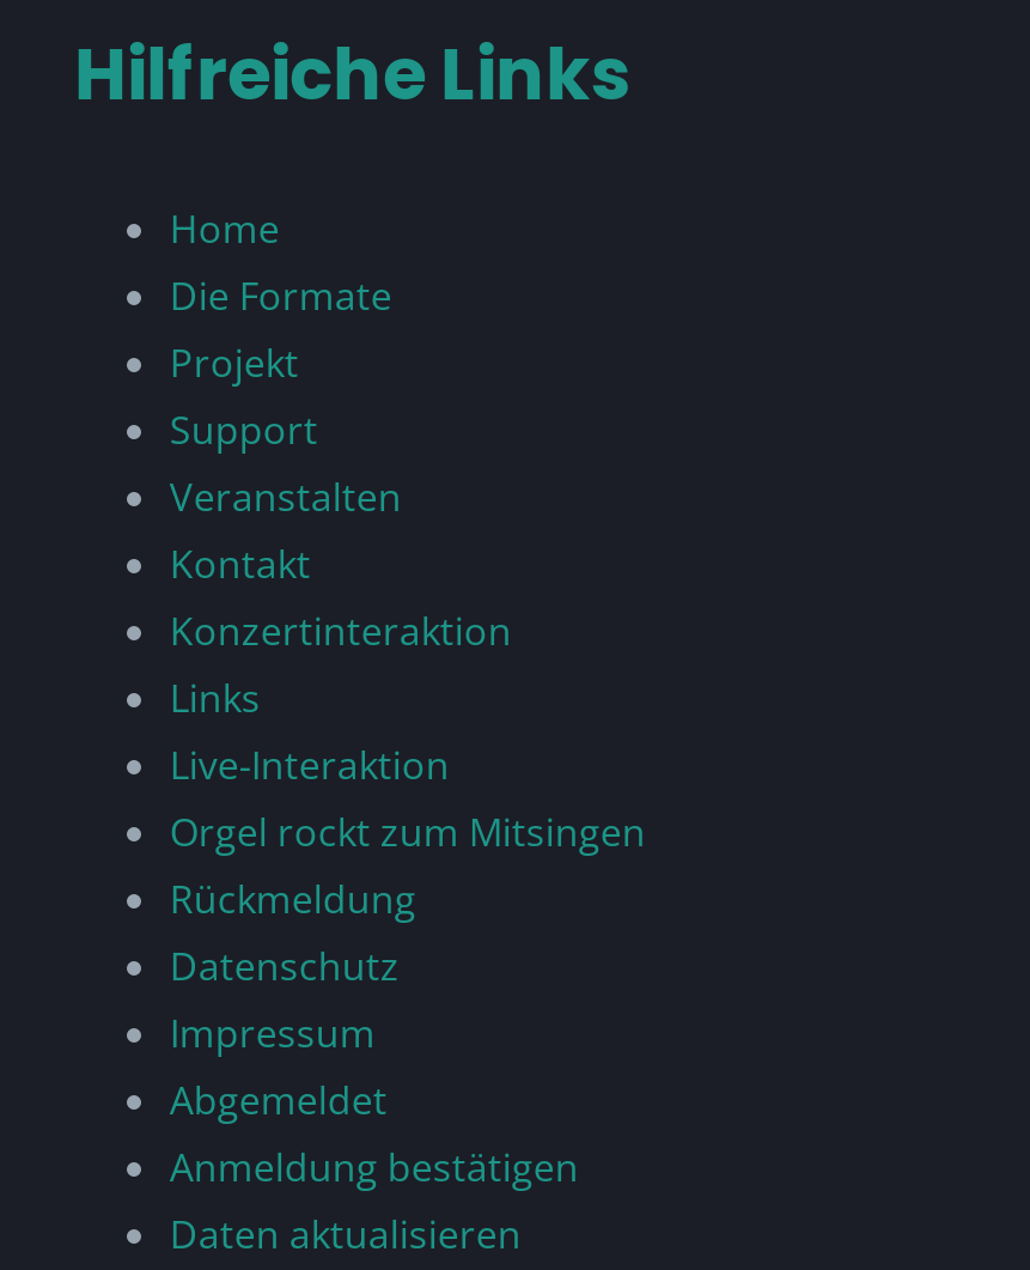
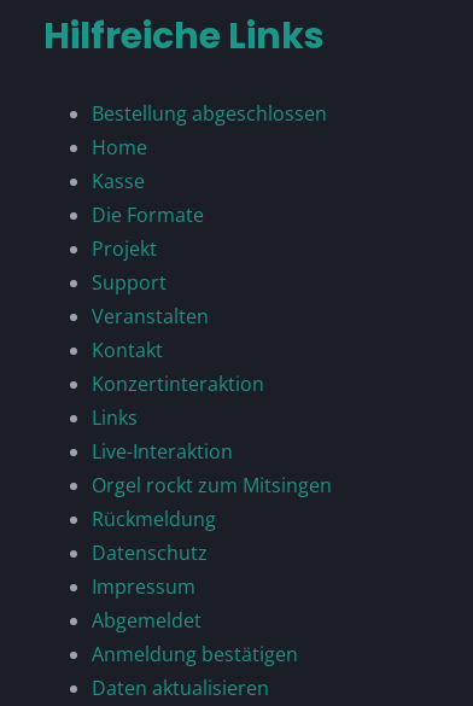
none -> [92,100,327,127] Bestellung abgeschlossen
none -> [92,168,145,194] Kasse

